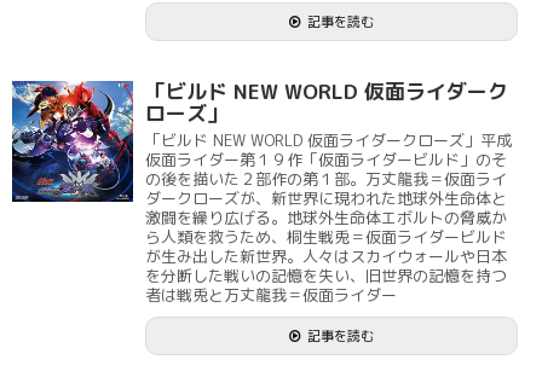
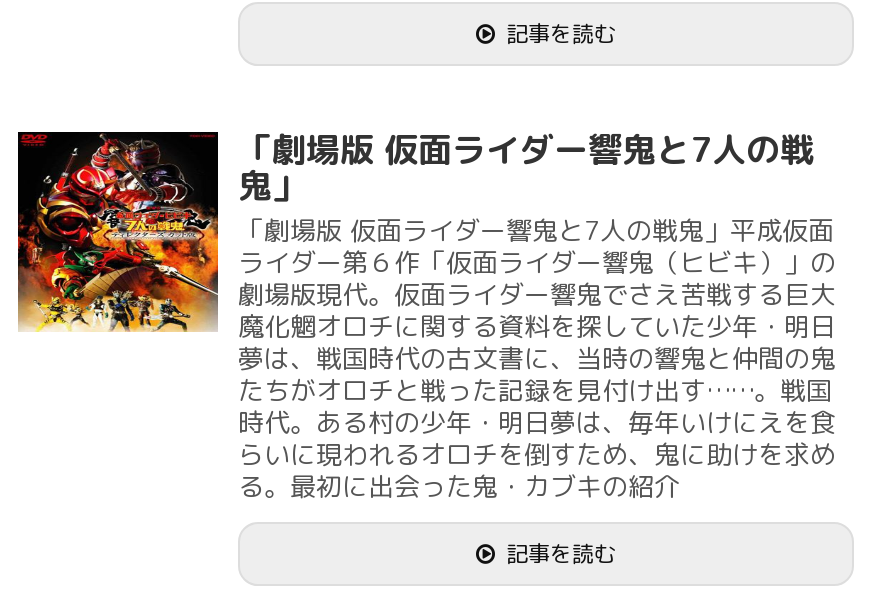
[11,77,512,306] [image] | 「ビルド NEW WORLD 仮面ライダーク | ローズ」 | 「ビルド NEW WORLD 仮面ライダークローズ」平成 | 仮面ライダー第１９作「仮面ライダービルド」のそ | の後を描いた２部作の第１部。万丈龍我＝仮面ライ | ダークローズが、新世界に現われた地球外生命体と | 激闘を繰り広げる。地球外生命体エボルトの脅威か | ら人類を救うため、桐生戦兎＝仮面ライダービルド | が生み出した新世界。人々はスカイウォールや日本 | を分断した戦いの記憶を失い、旧世界の記憶を持つ | 者は戦兎と万丈龍我＝仮面ライダー -> [16,126,836,504] [image] | 「劇場版 仮面ライダー響鬼と7人の戦 | 鬼」 | 「劇場版 仮面ライダー響鬼と7人の戦鬼」平成仮面 | ライダー第６作「仮面ライダー響鬼（ヒビキ）」の | 劇場版現代。仮面ライダー響鬼でさえ苦戦する巨大 | 魔化魍オロチに関する資料を探していた少年・明日 | 夢は、戦国時代の古文書に、当時の響鬼と仲間の鬼 | たちがオロチと戦った記録を見付け出す……。戦国 | 時代。ある村の少年・明日夢は、毎年いけにえを食 | らいに現われるオロチを倒すため、鬼に助けを求め | る。最初に出会った鬼・カブキの紹介

